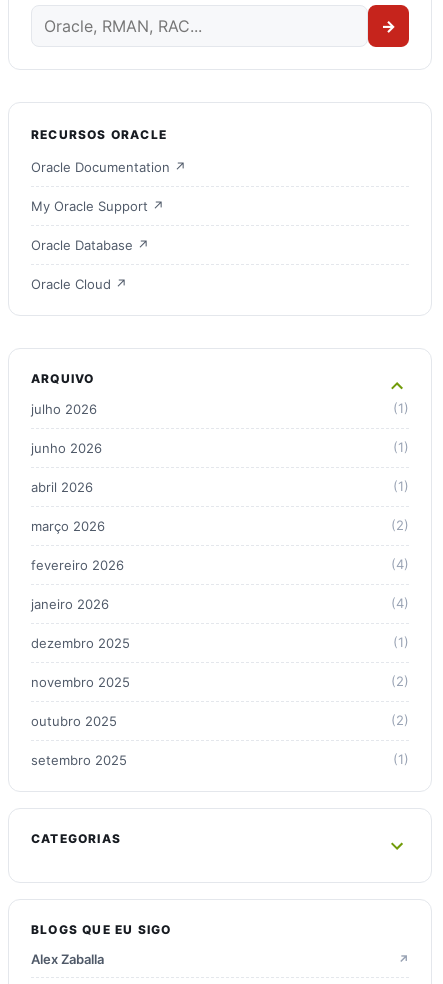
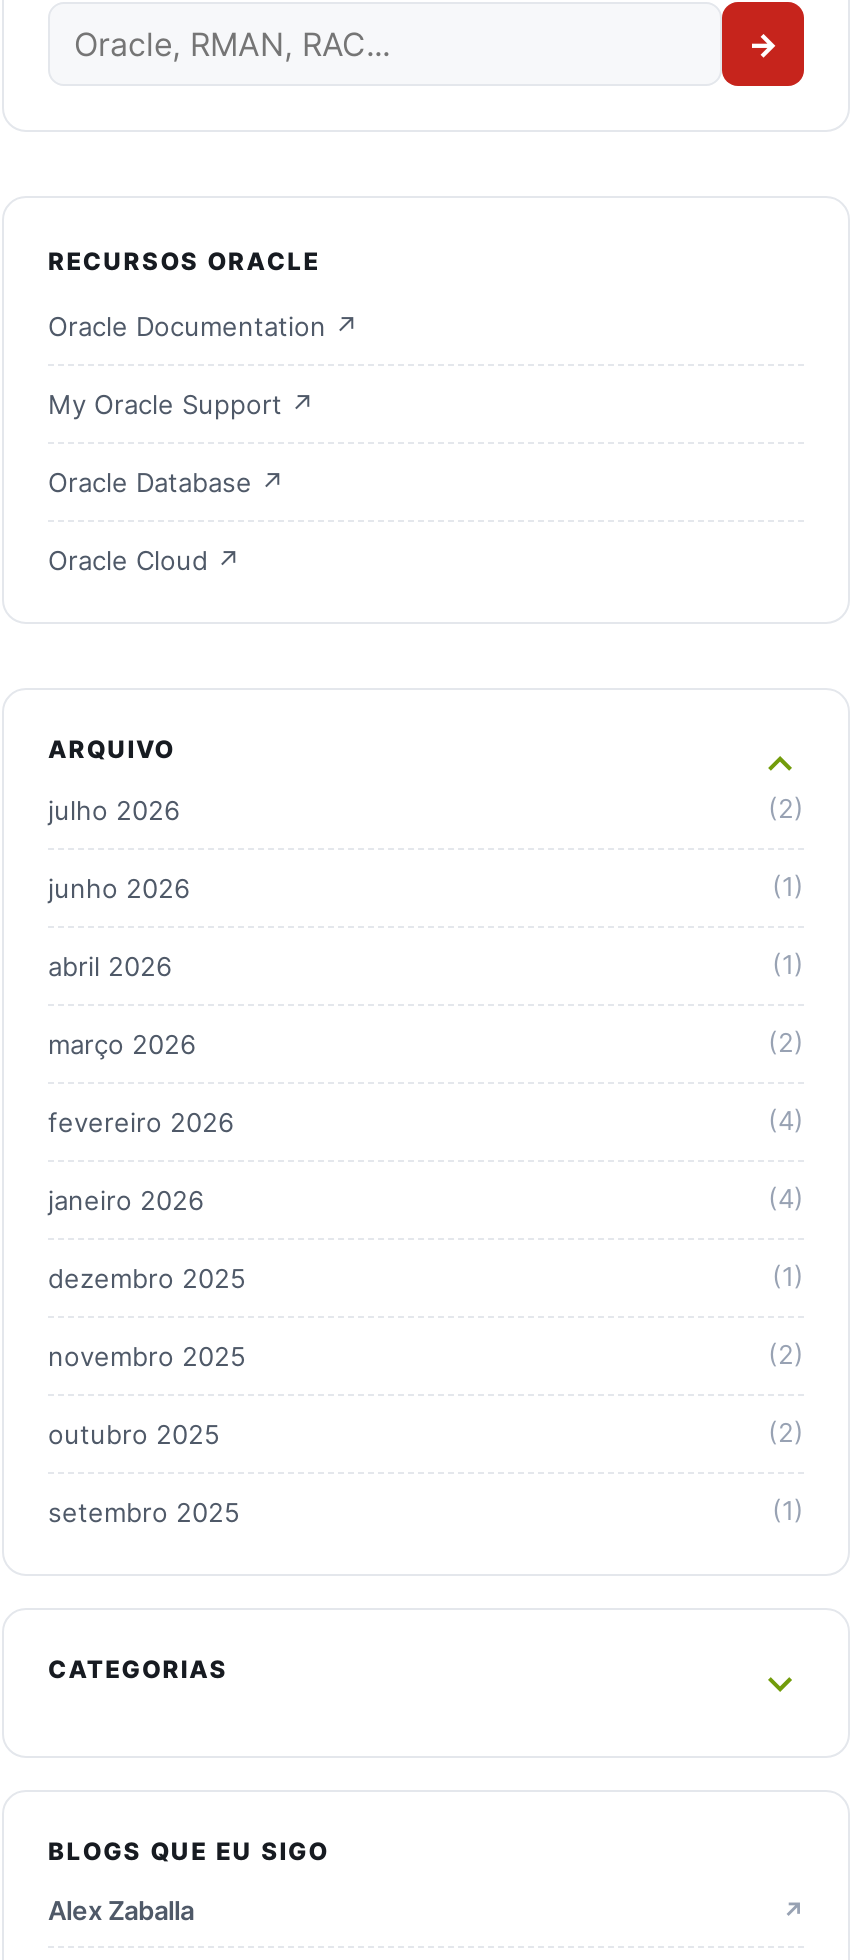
[398,400,404,416] 1 -> [778,792,794,824] 2

